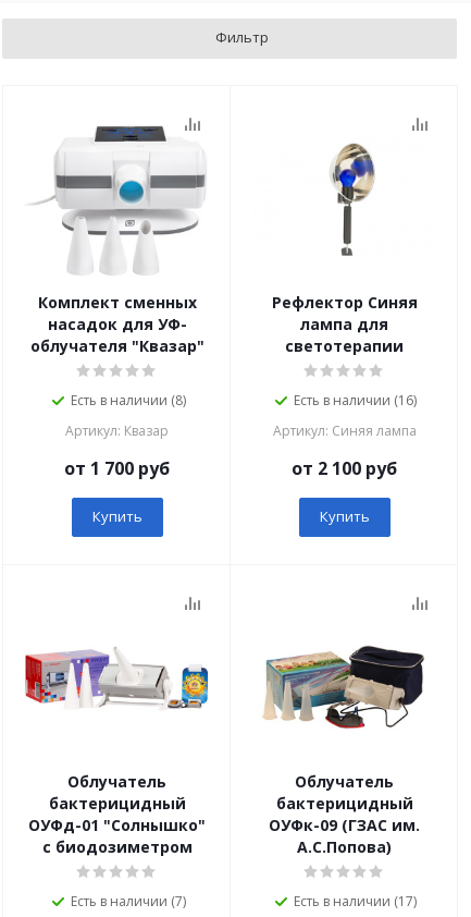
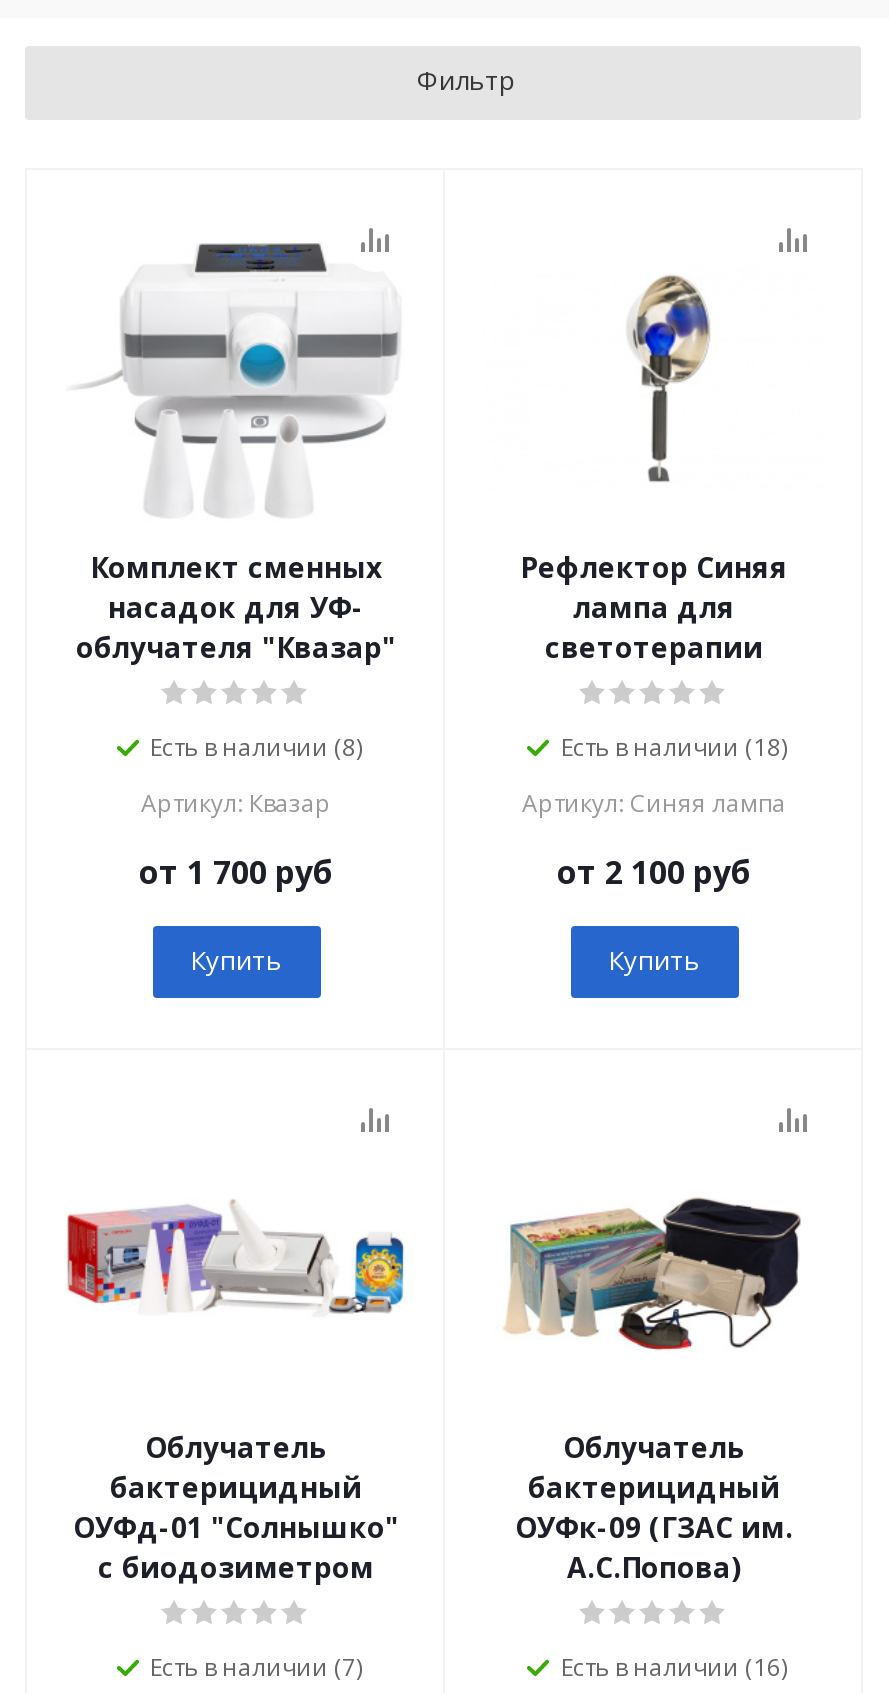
moved [294,391,417,409] -> [561,1650,787,1684]: Есть в наличии (16)
none -> [561,730,787,764] Есть в наличии (18)
[294,892,417,910] Есть в наличии (17) -> none

